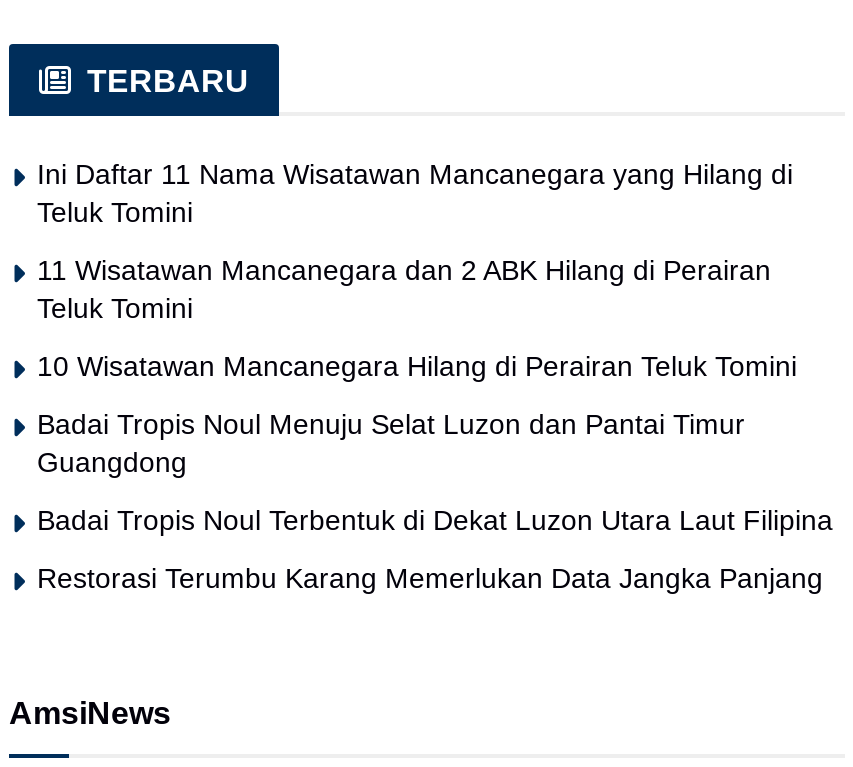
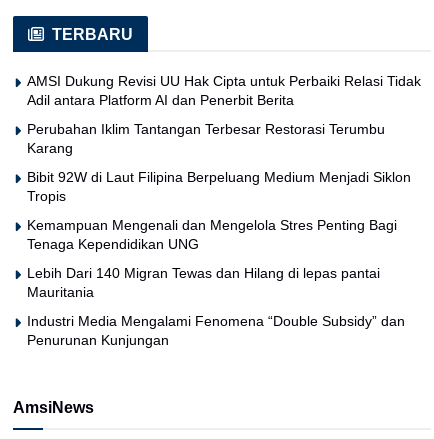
[37,158,793,228] Ini Daftar 11 Nama Wisatawan Mancanegara yang Hilang di | Teluk Tomini -> [27,73,421,108] AMSI Dukung Revisi UU Hak Cipta untuk Perbaiki Relasi Tidak | Adil antara Platform AI dan Penerbit Berita
[37,254,771,324] 11 Wisatawan Mancanegara dan 2 ABK Hilang di Perairan | Teluk Tomini -> [27,121,385,156] Perubahan Iklim Tantangan Terbesar Restorasi Terumbu | Karang
[37,350,797,382] 10 Wisatawan Mancanegara Hilang di Perairan Teluk Tomini -> [27,169,411,204] Bibit 92W di Laut Filipina Berpeluang Medium Menjadi Siklon | Tropis
[37,408,745,478] Badai Tropis Noul Menuju Selat Luzon dan Pantai Timur | Guangdong -> [27,217,397,252] Kemampuan Mengenali dan Mengelola Stres Penting Bagi | Tenaga Kependidikan UNG
[37,504,833,536] Badai Tropis Noul Terbentuk di Dekat Luzon Utara Laut Filipina -> [27,265,380,300] Lebih Dari 140 Migran Tewas dan Hilang di lepas pantai | Mauritania
[37,562,823,594] Restorasi Terumbu Karang Memerlukan Data Jangka Panjang -> [27,313,405,348] Industri Media Mengalami Fenomena “Double Subsidy” dan | Penurunan Kunjungan

